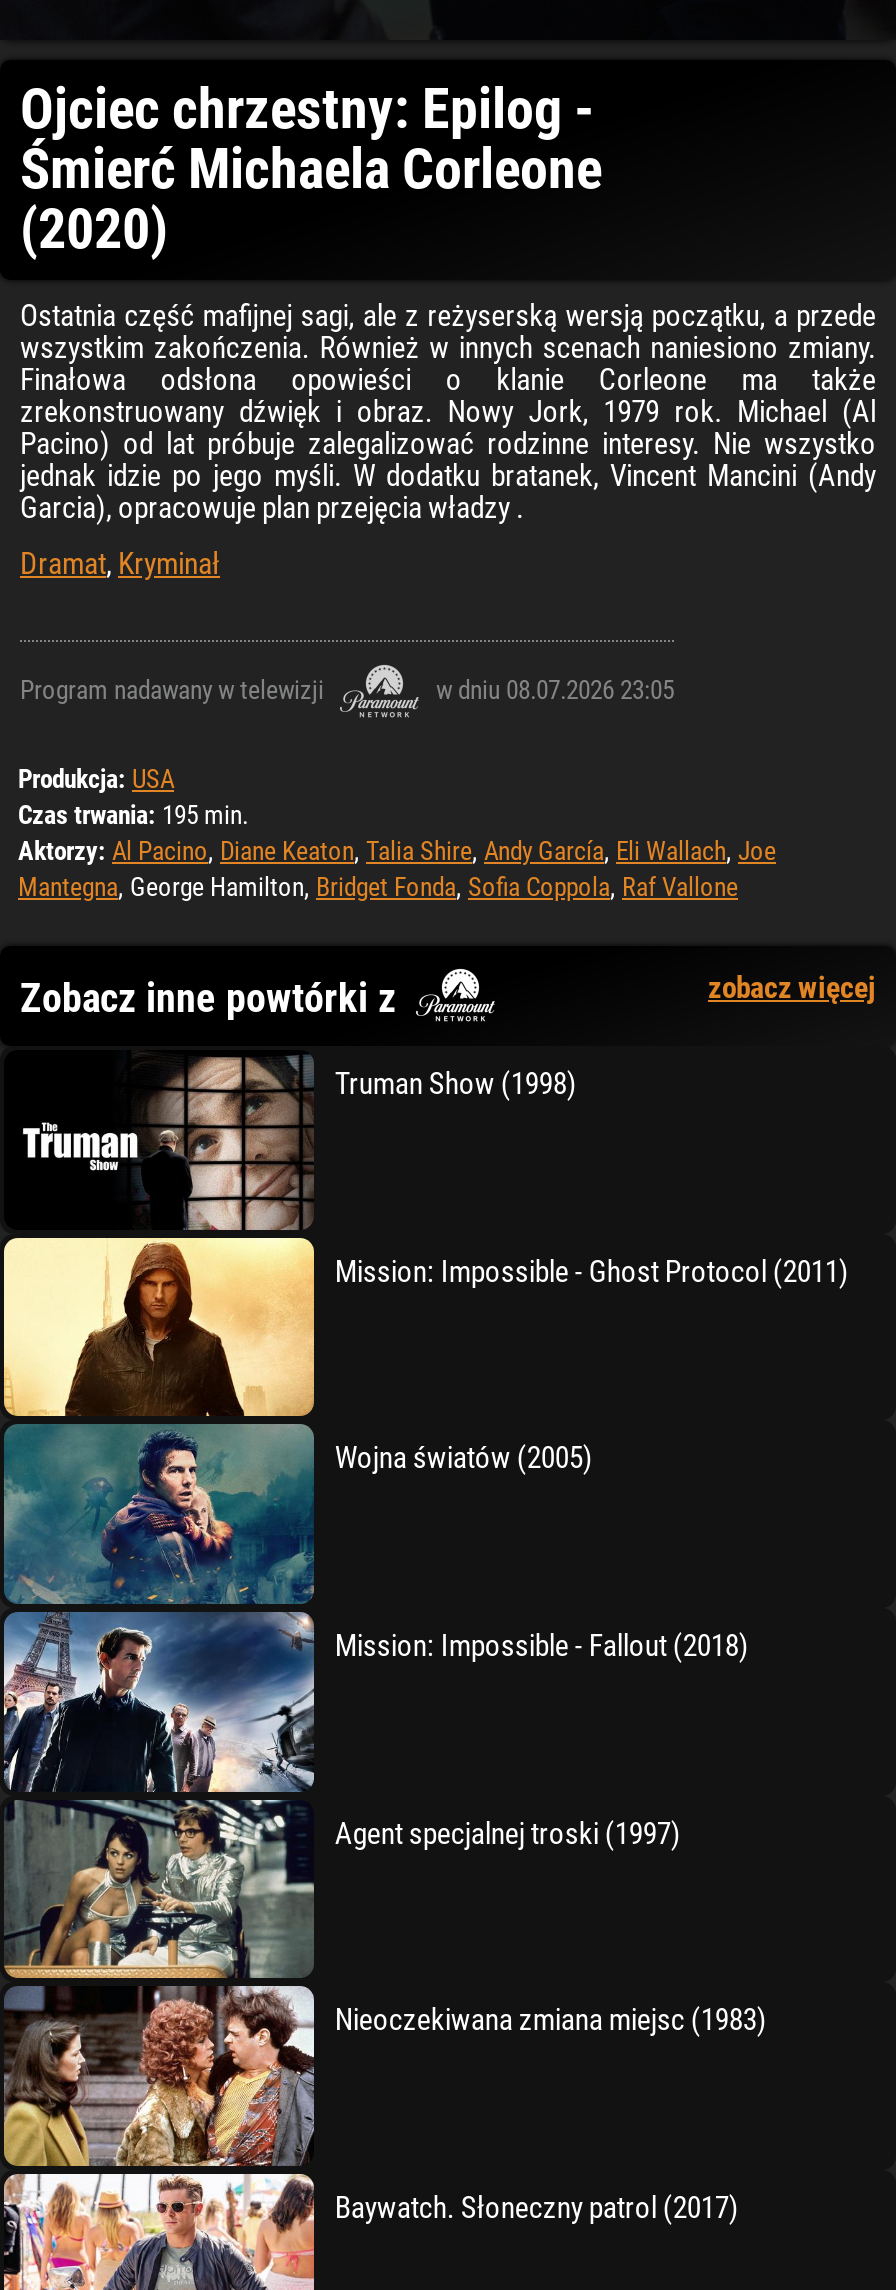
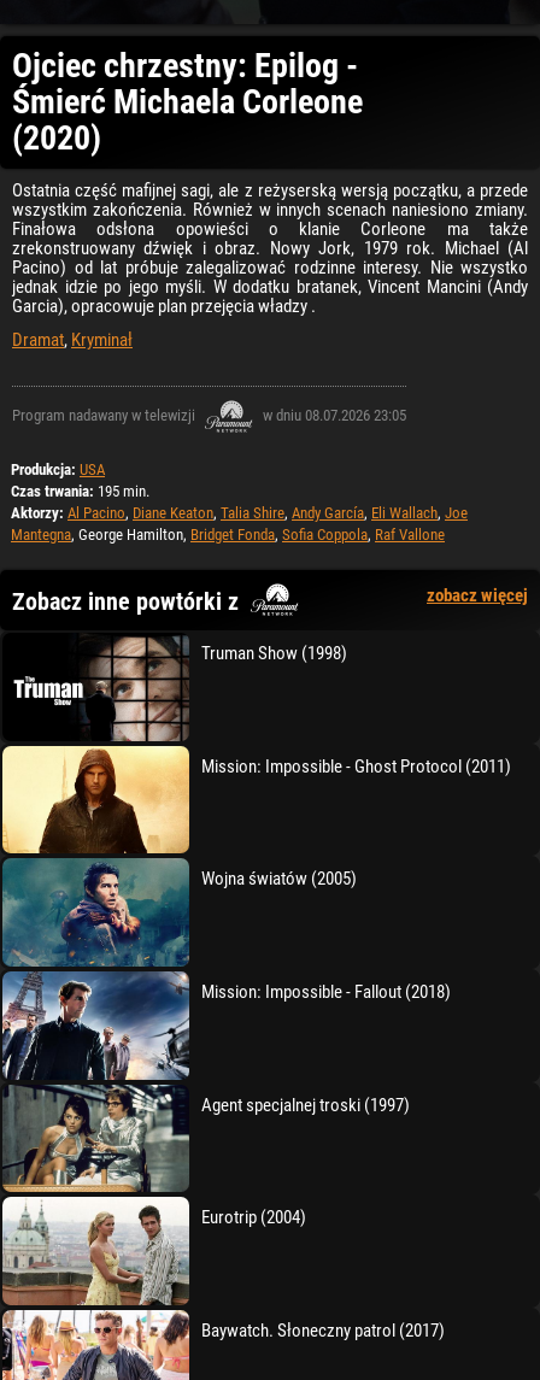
[6,1986,767,2168] [image] | Nieoczekiwana zmiana miejsc (1983) -> [4,1196,307,1305] [image] | Eurotrip (2004)

